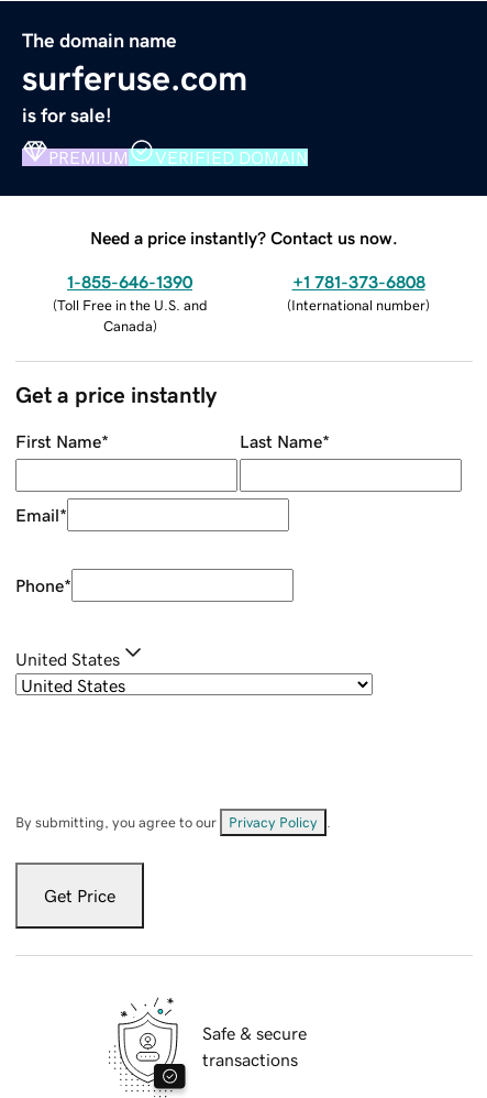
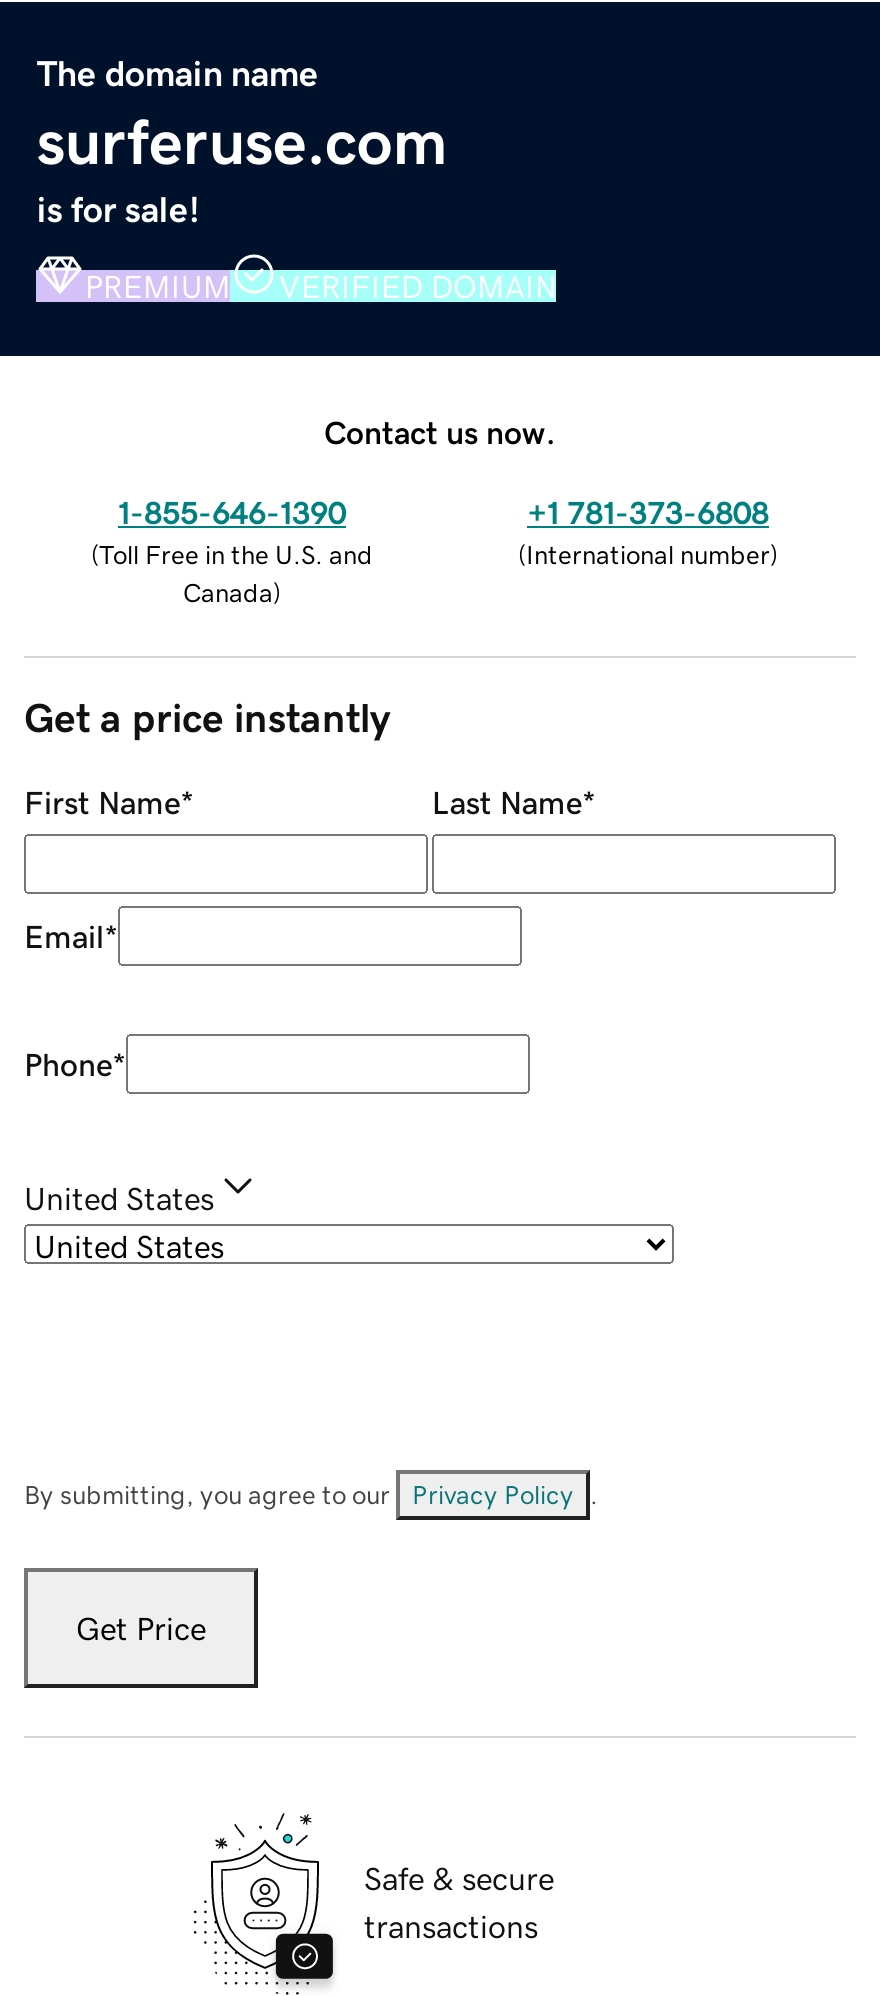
[90,228,398,246] Need a price instantly? Contact us now. -> [324,415,556,447] Contact us now.

